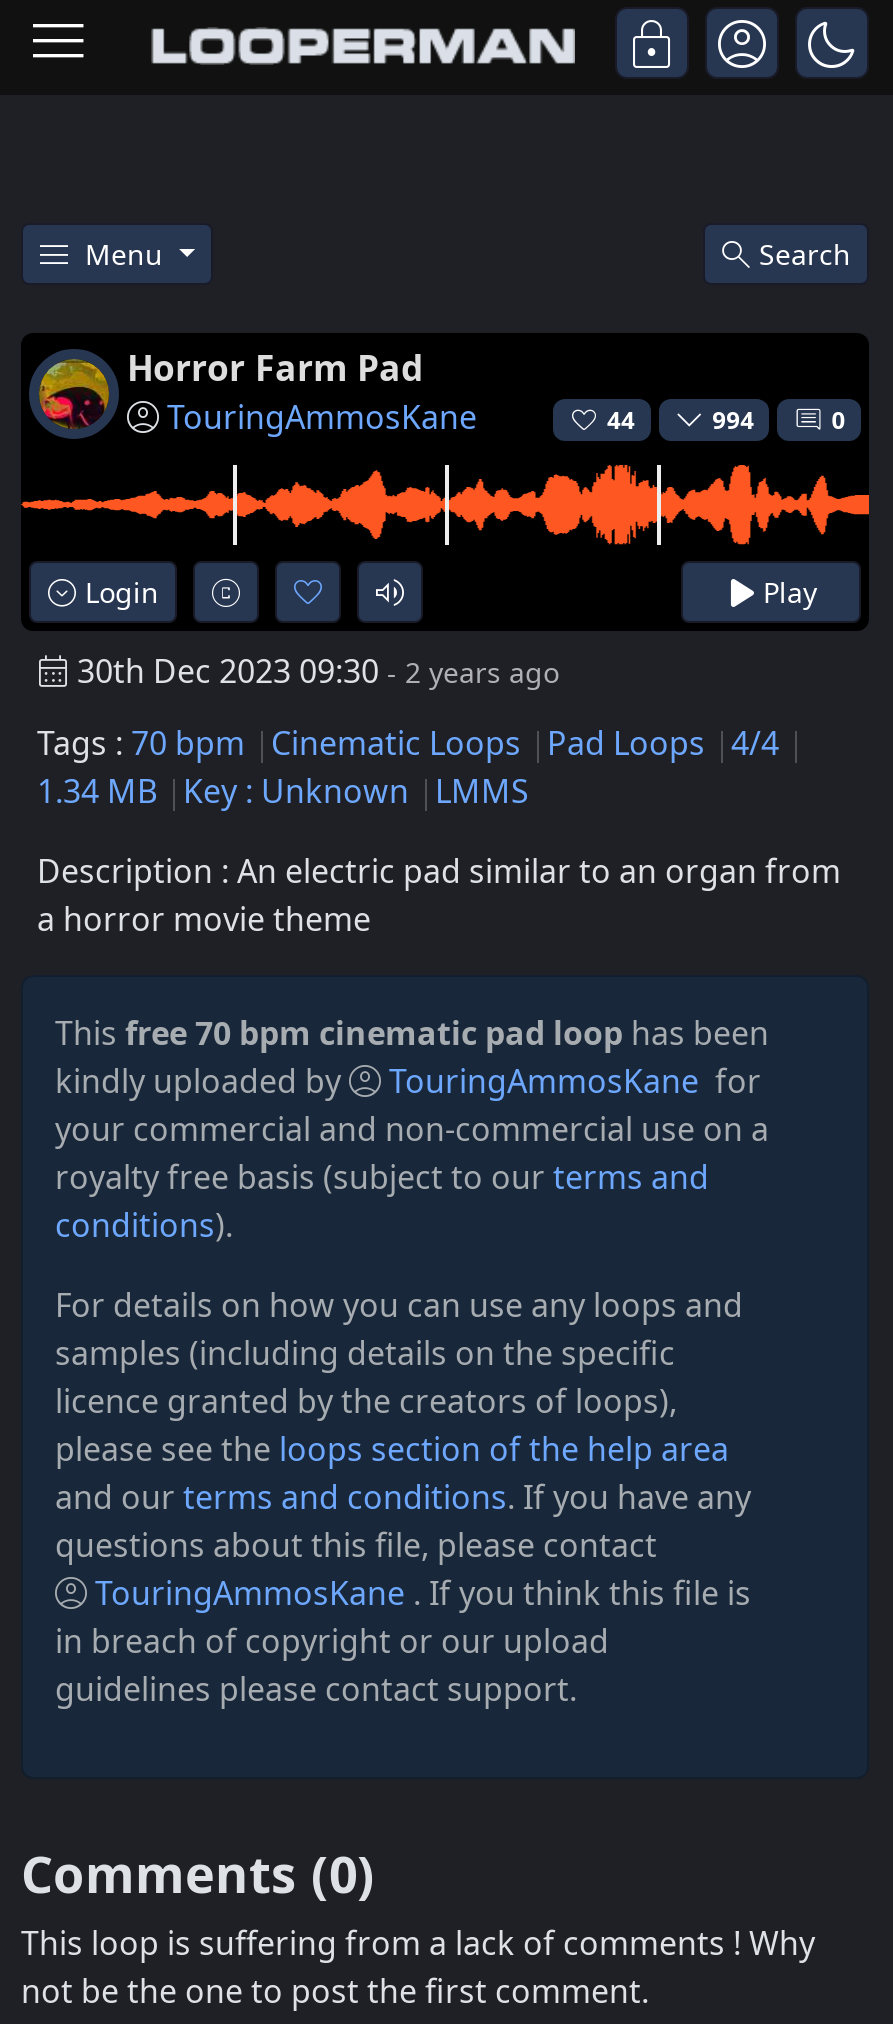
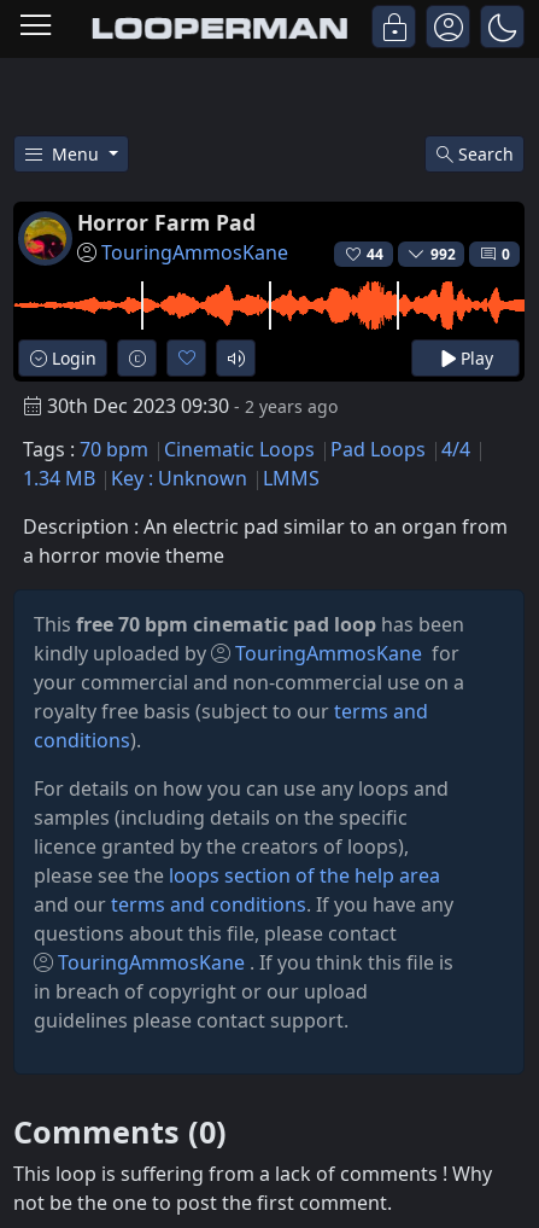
[712,403,754,437] 994 -> [430,244,455,264] 992

